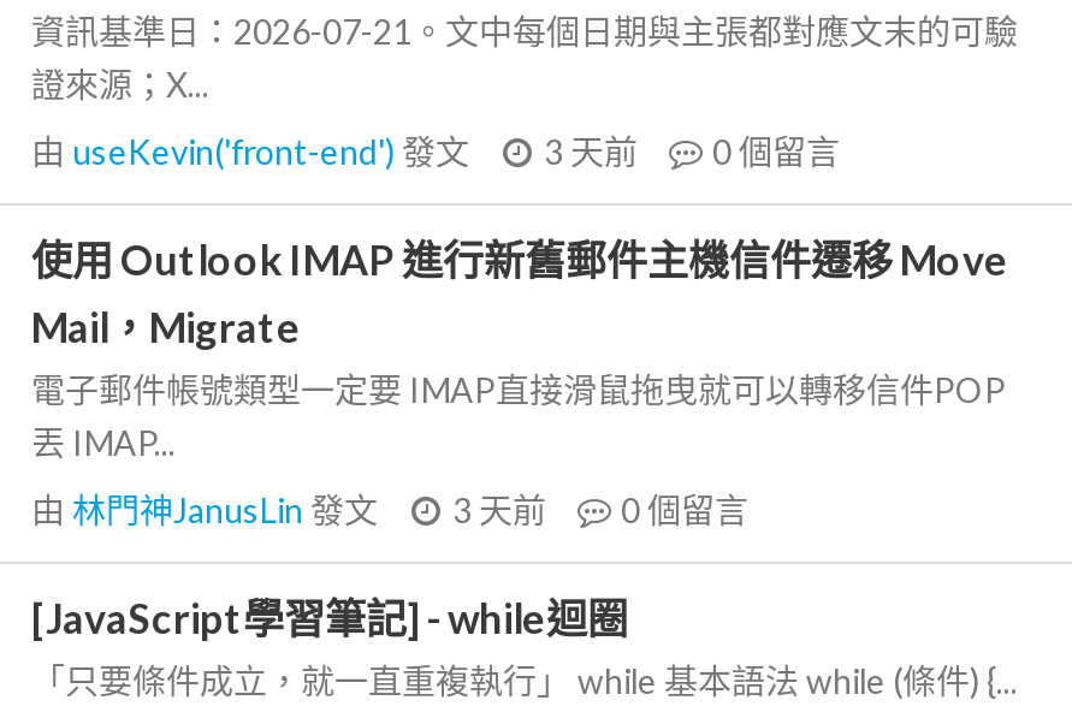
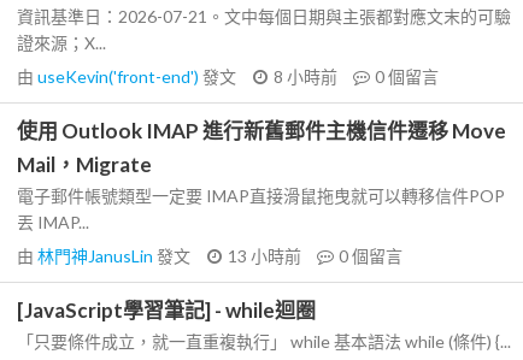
[31,131,840,172] 由useKevin('front-end')發文 3 天前 0個留言 -> [17,66,439,87] 由useKevin('front-end')發文 8 小時前 0個留言
[31,489,748,530] 由林門神JanusLin發文 3 天前 0個留言 -> [17,246,402,266] 由林門神JanusLin發文 13 小時前 0個留言

